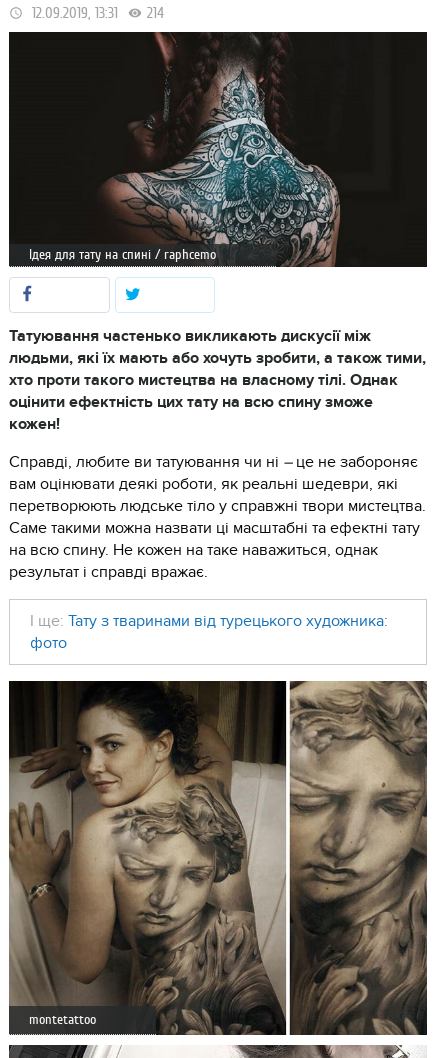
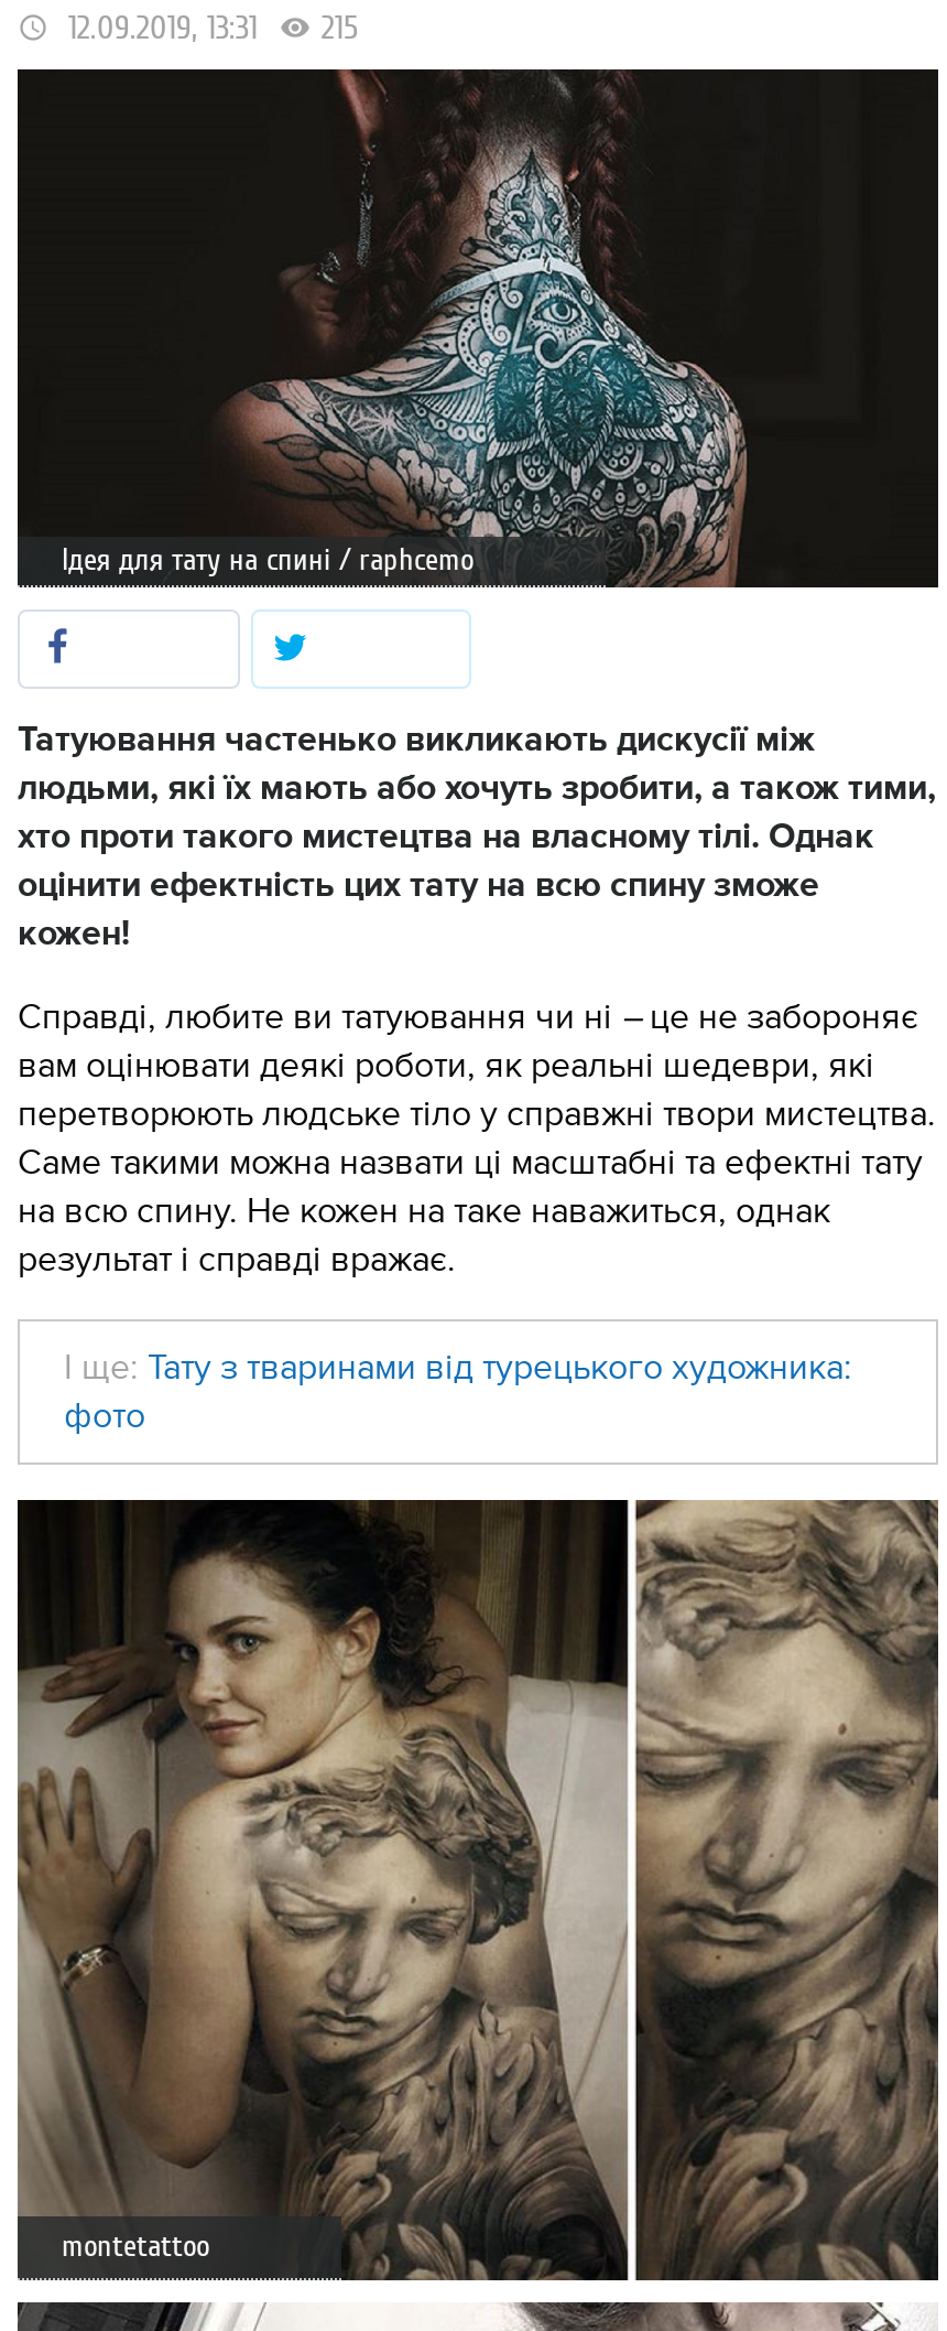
[32,5,164,22] 12.09.2019, 13:31 214 -> [68,10,359,47] 12.09.2019, 13:31 215

